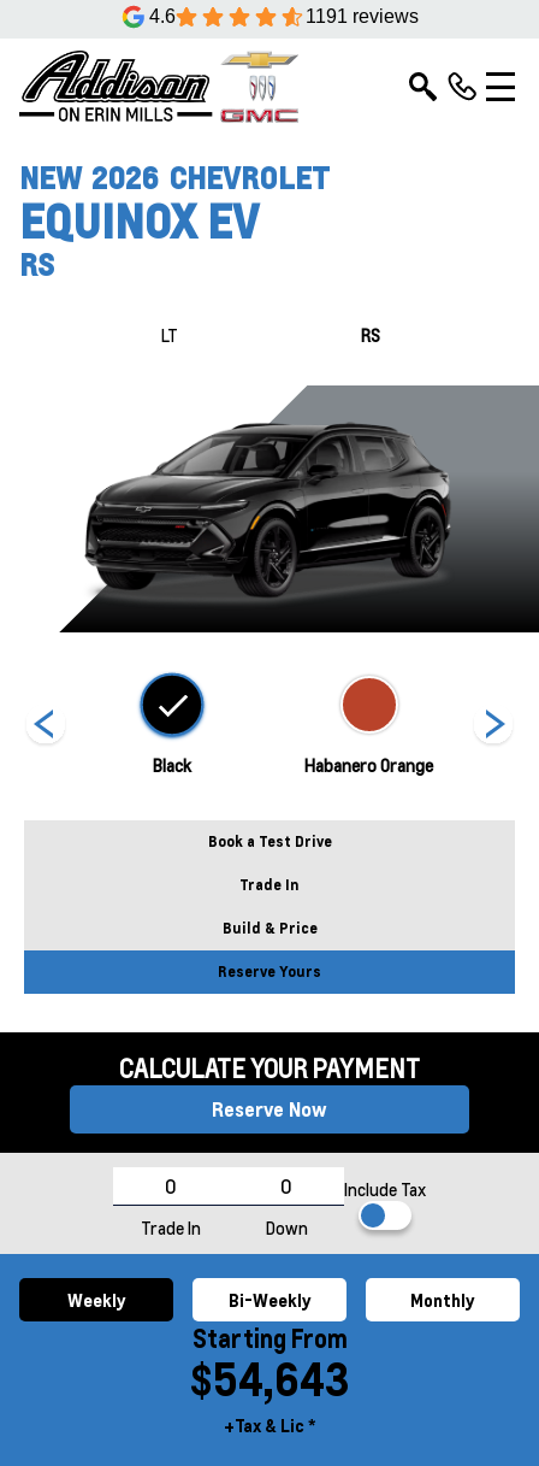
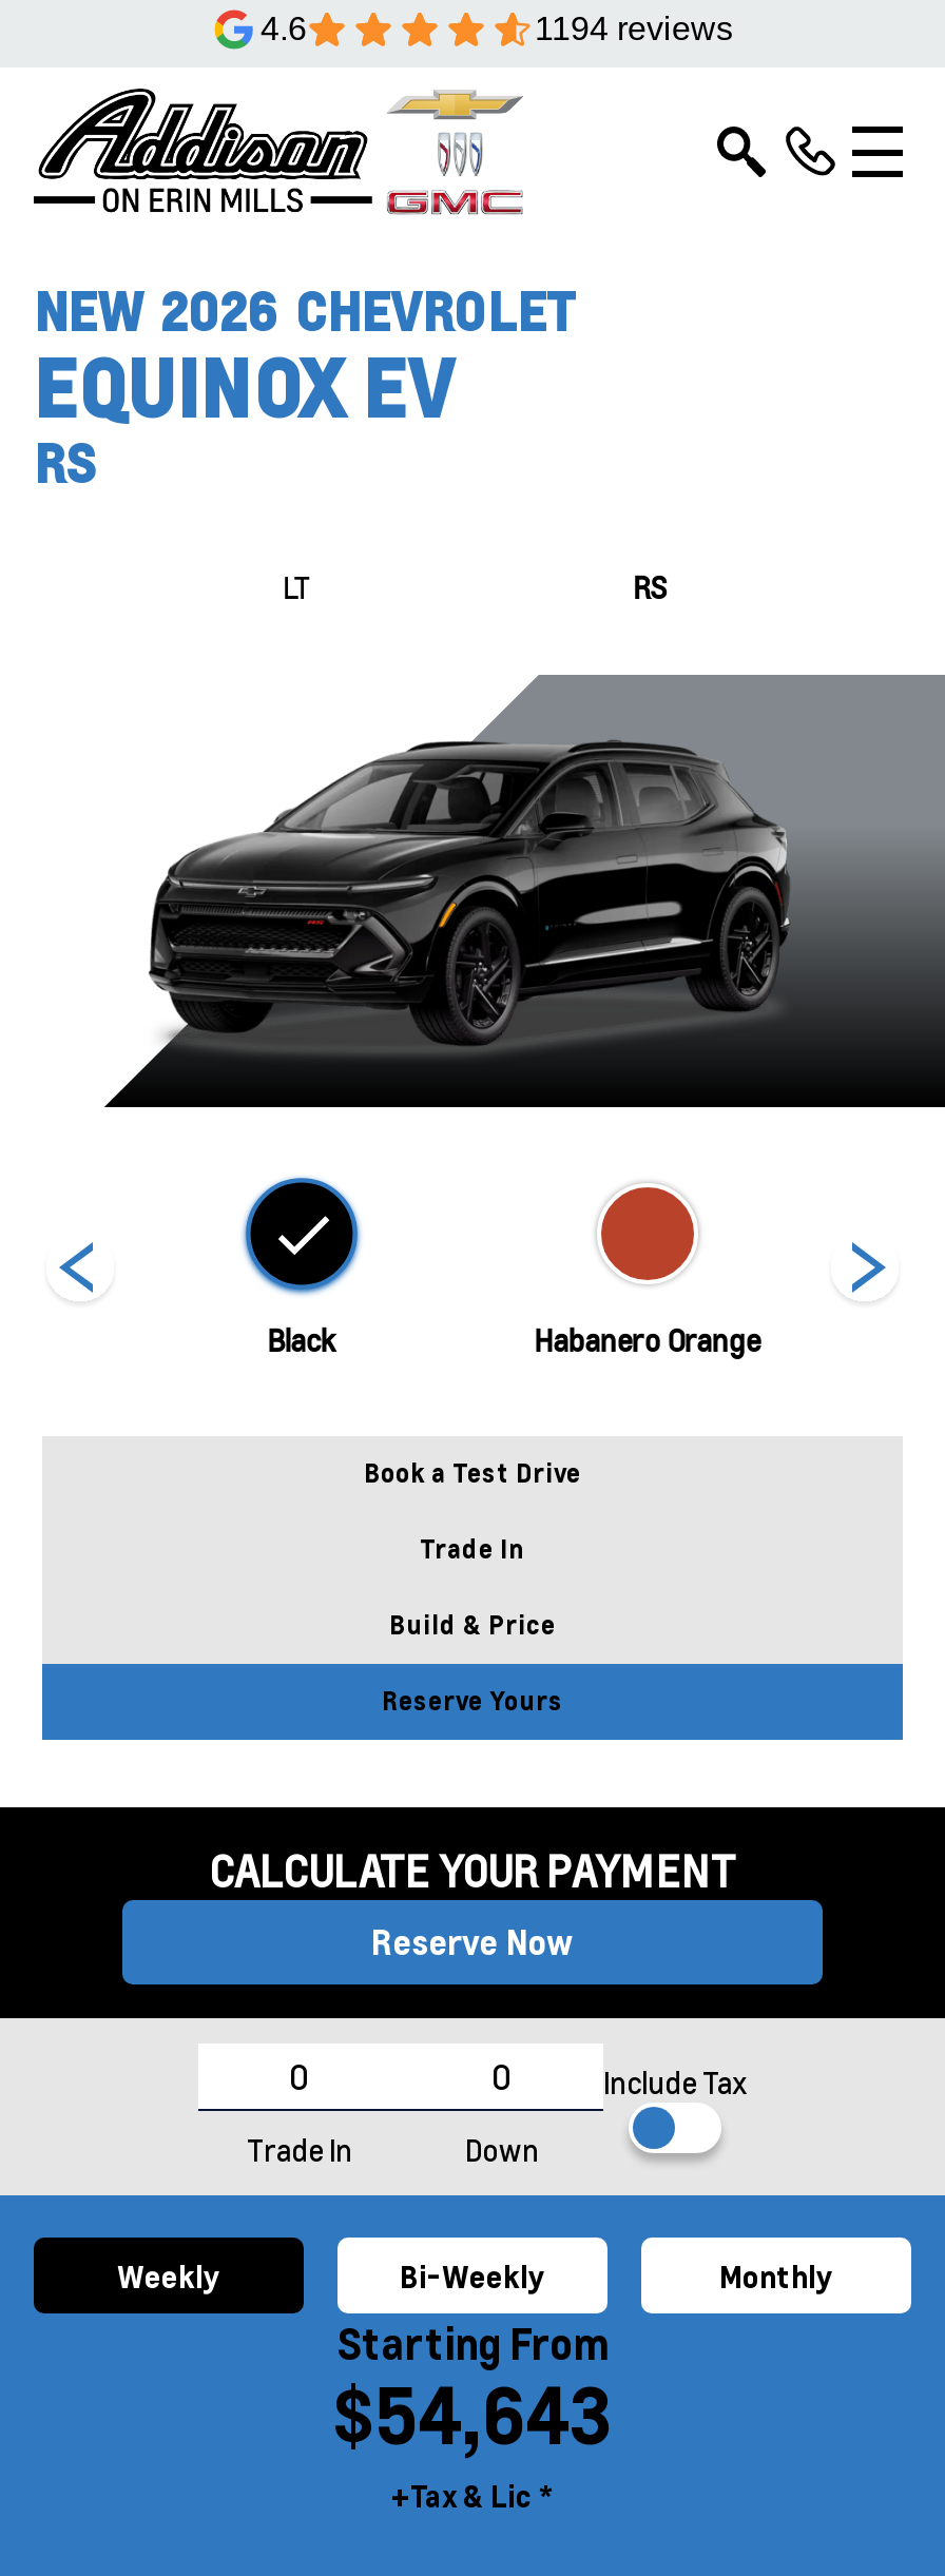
[305,6,418,27] 1191 reviews -> [535,11,733,46] 1194 reviews

